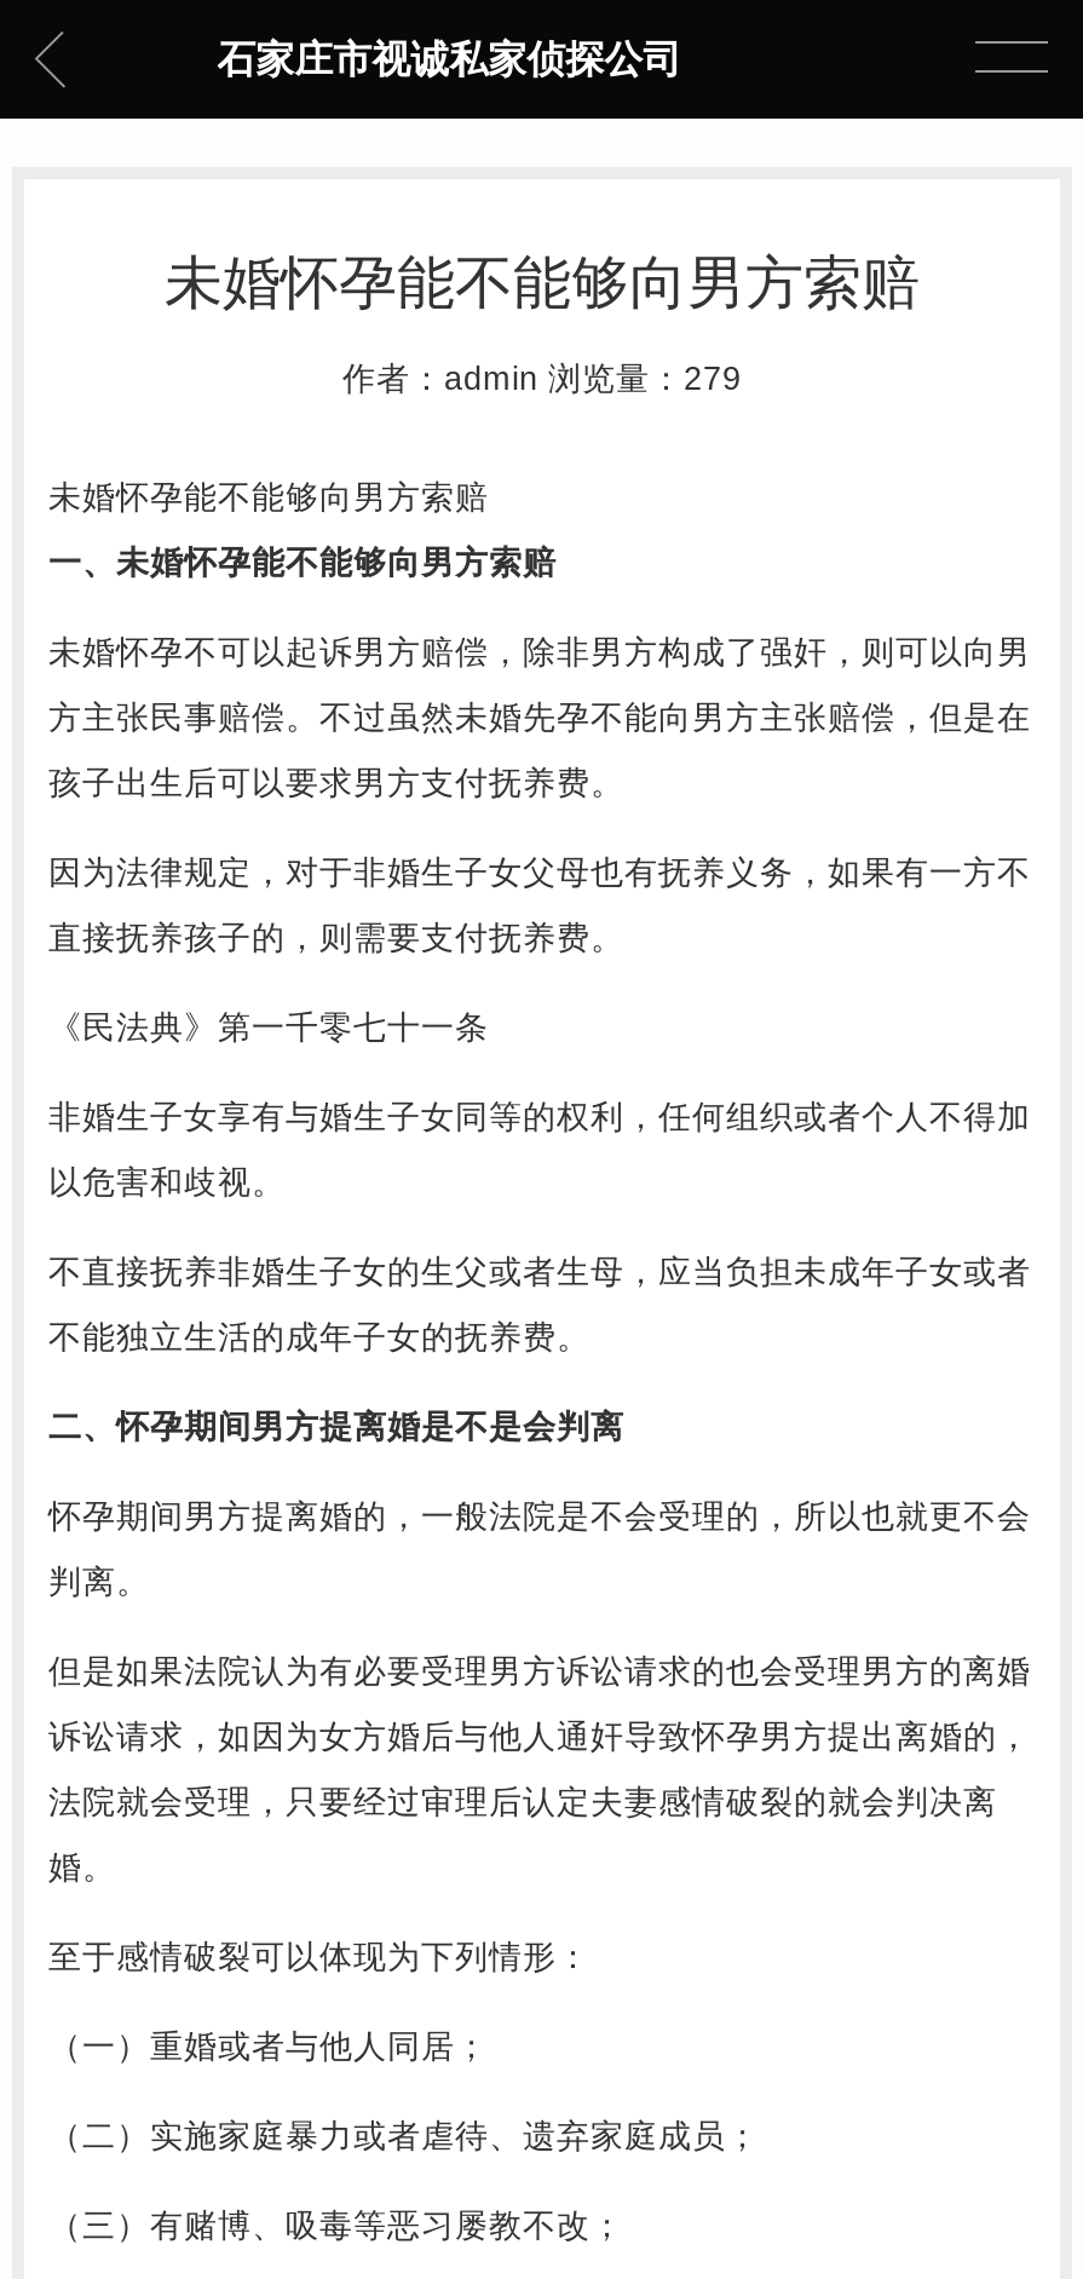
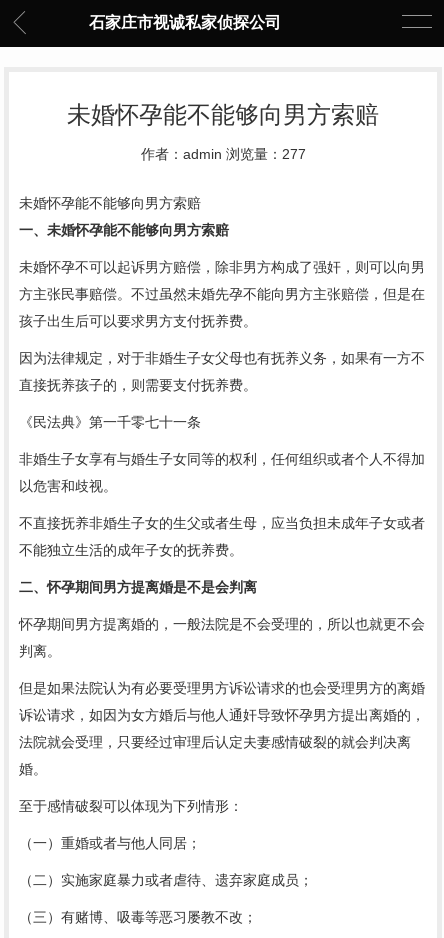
[342,361,742,397] 作者：admin 浏览量：279 -> [140,147,305,162] 作者：admin 浏览量：277

